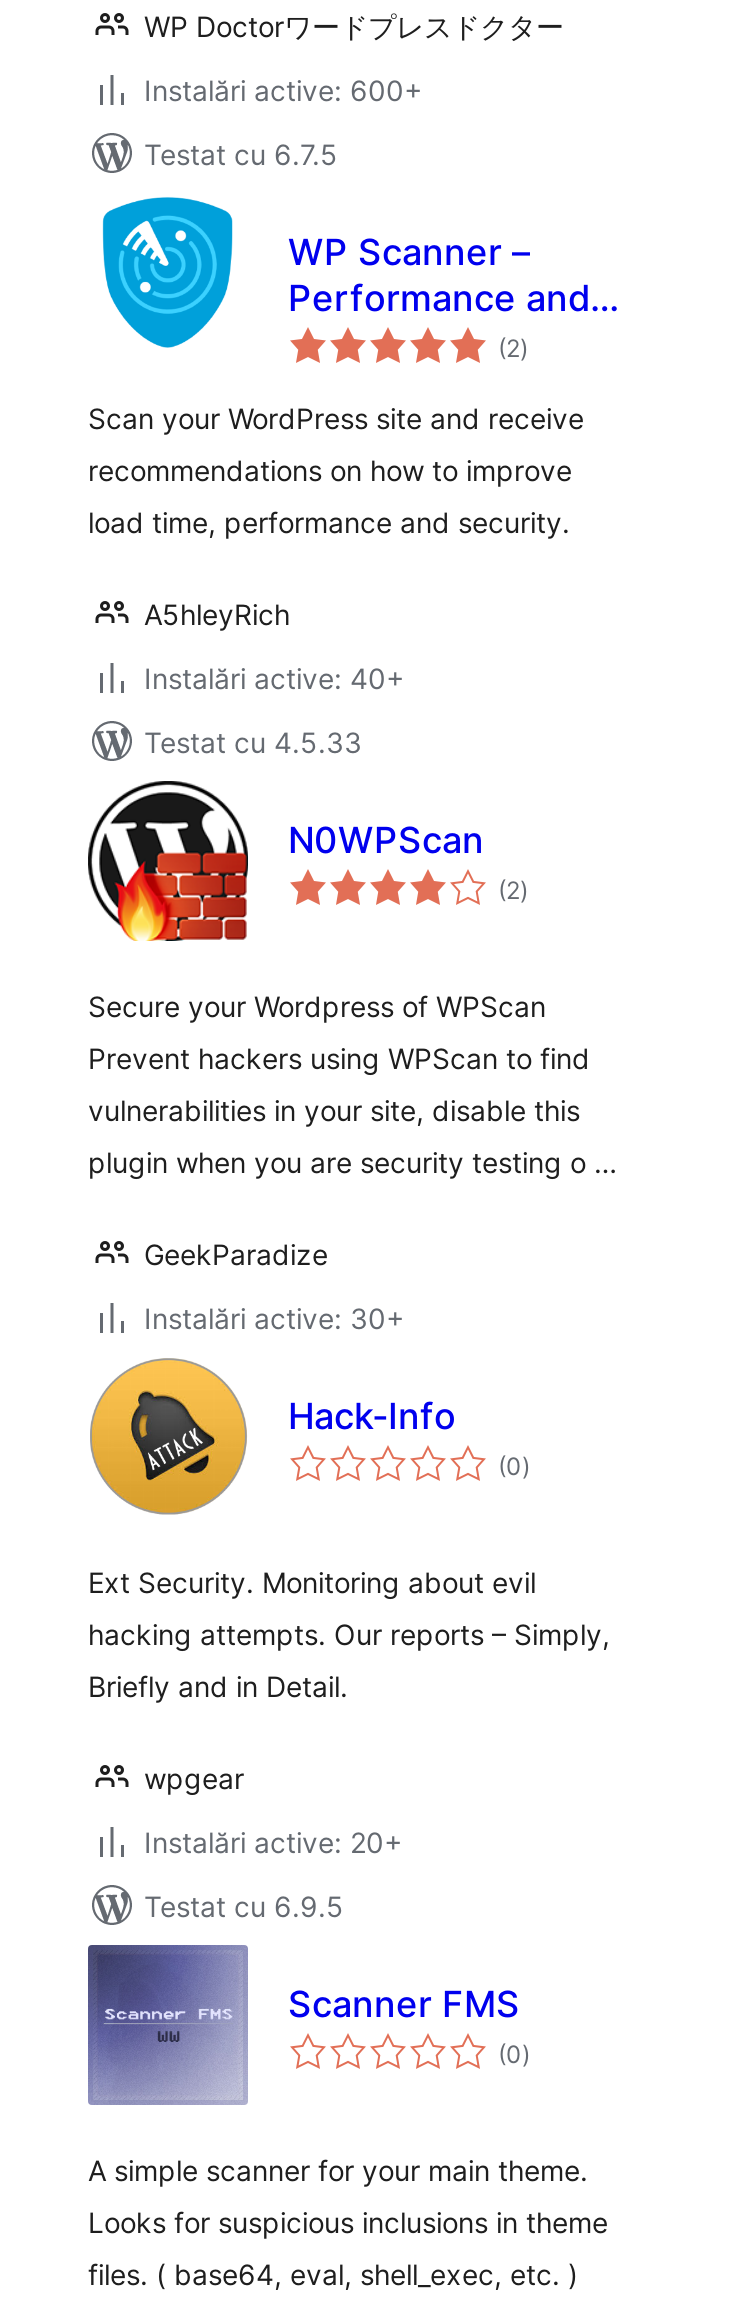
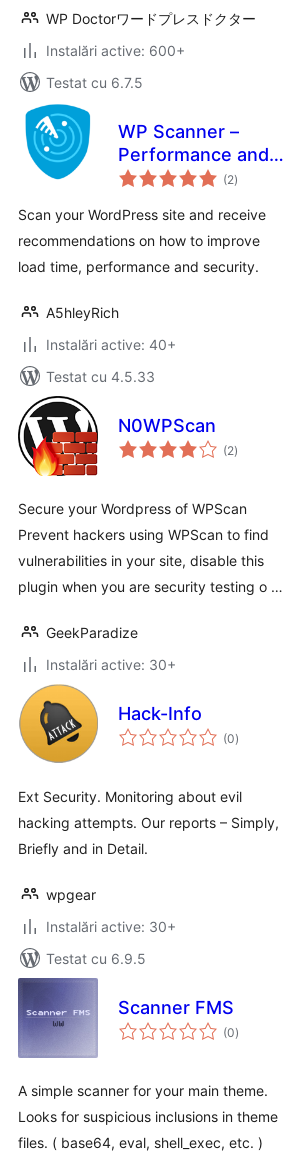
[144,1825,402,1859] Instalări active: 20+ -> [46,918,176,935] Instalări active: 30+

